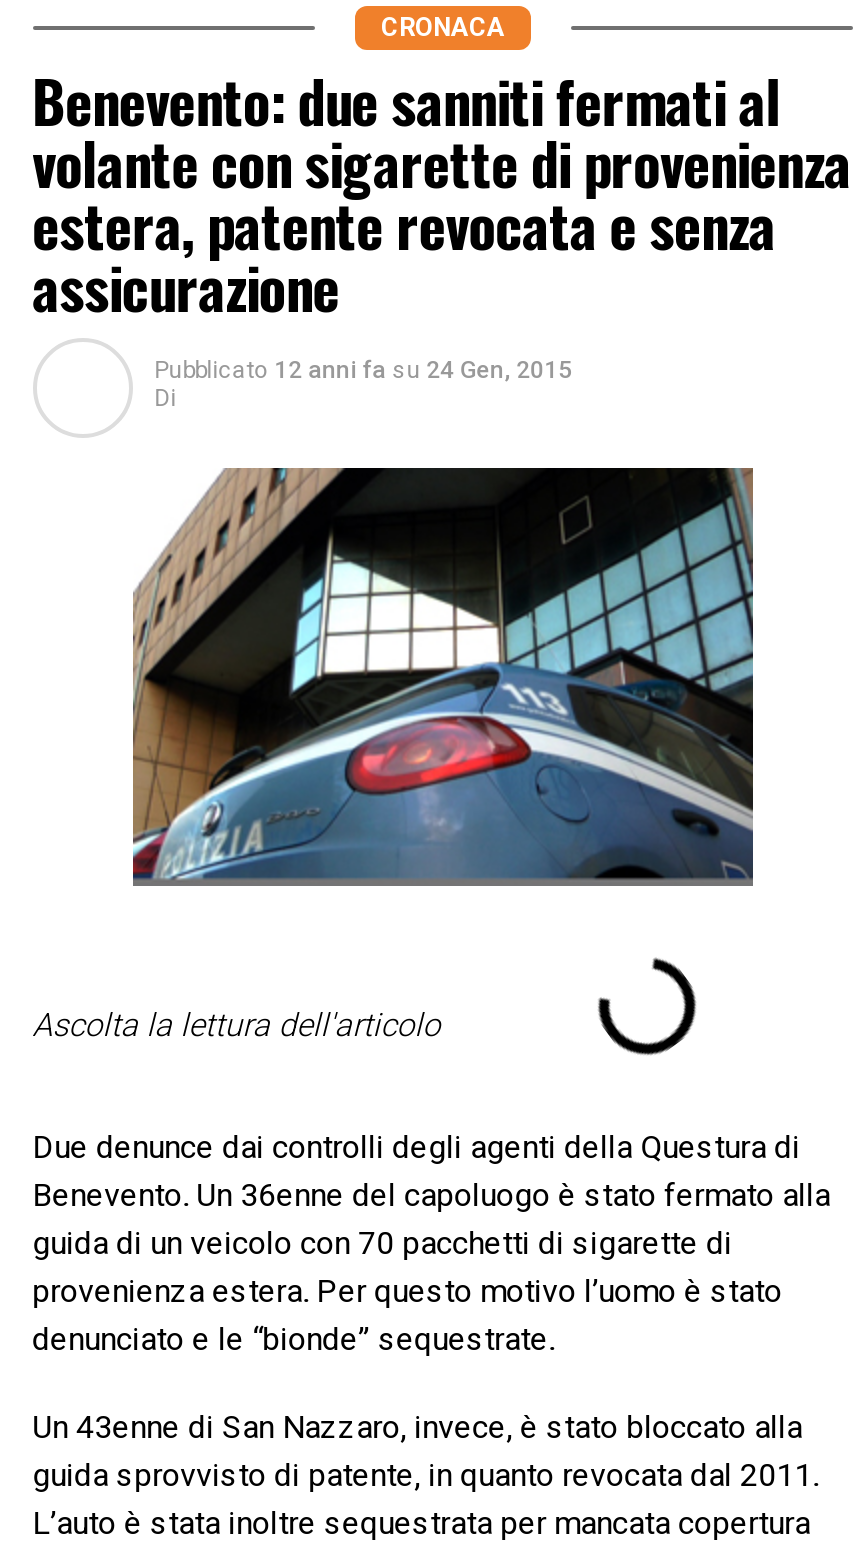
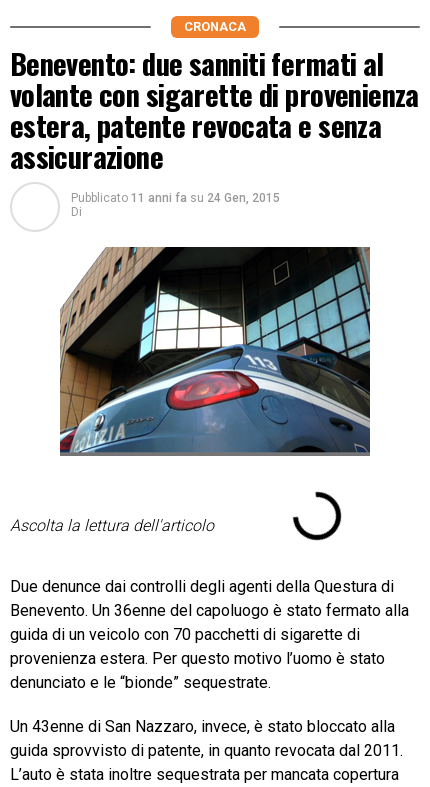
[154,356,572,384] Pubblicato 12 anni fa su 24 Gen, 2015 -> [71,191,280,205] Pubblicato 11 anni fa su 24 Gen, 2015

